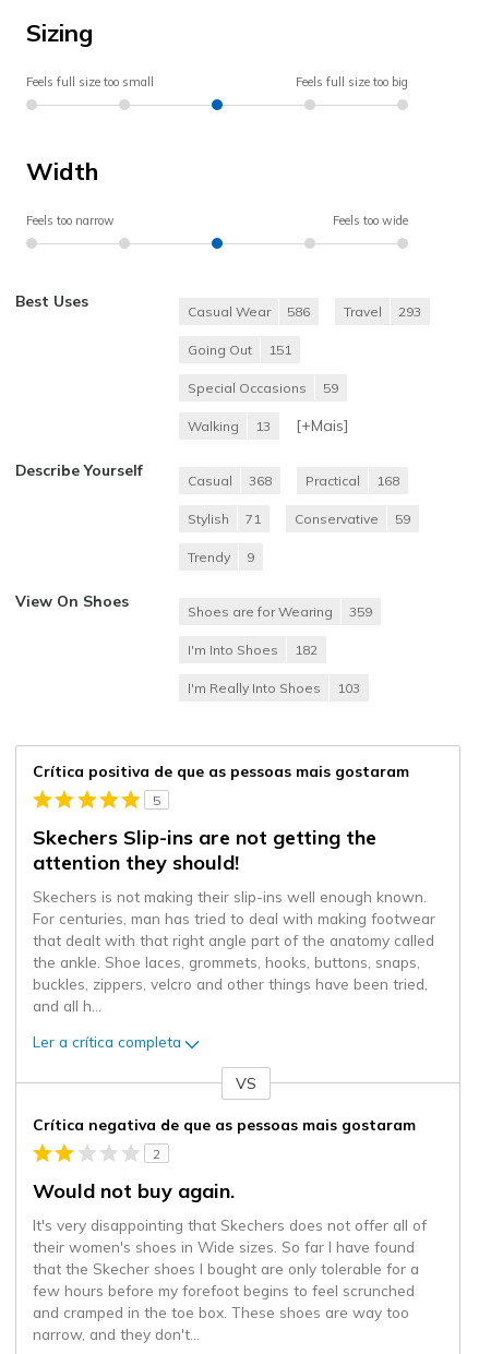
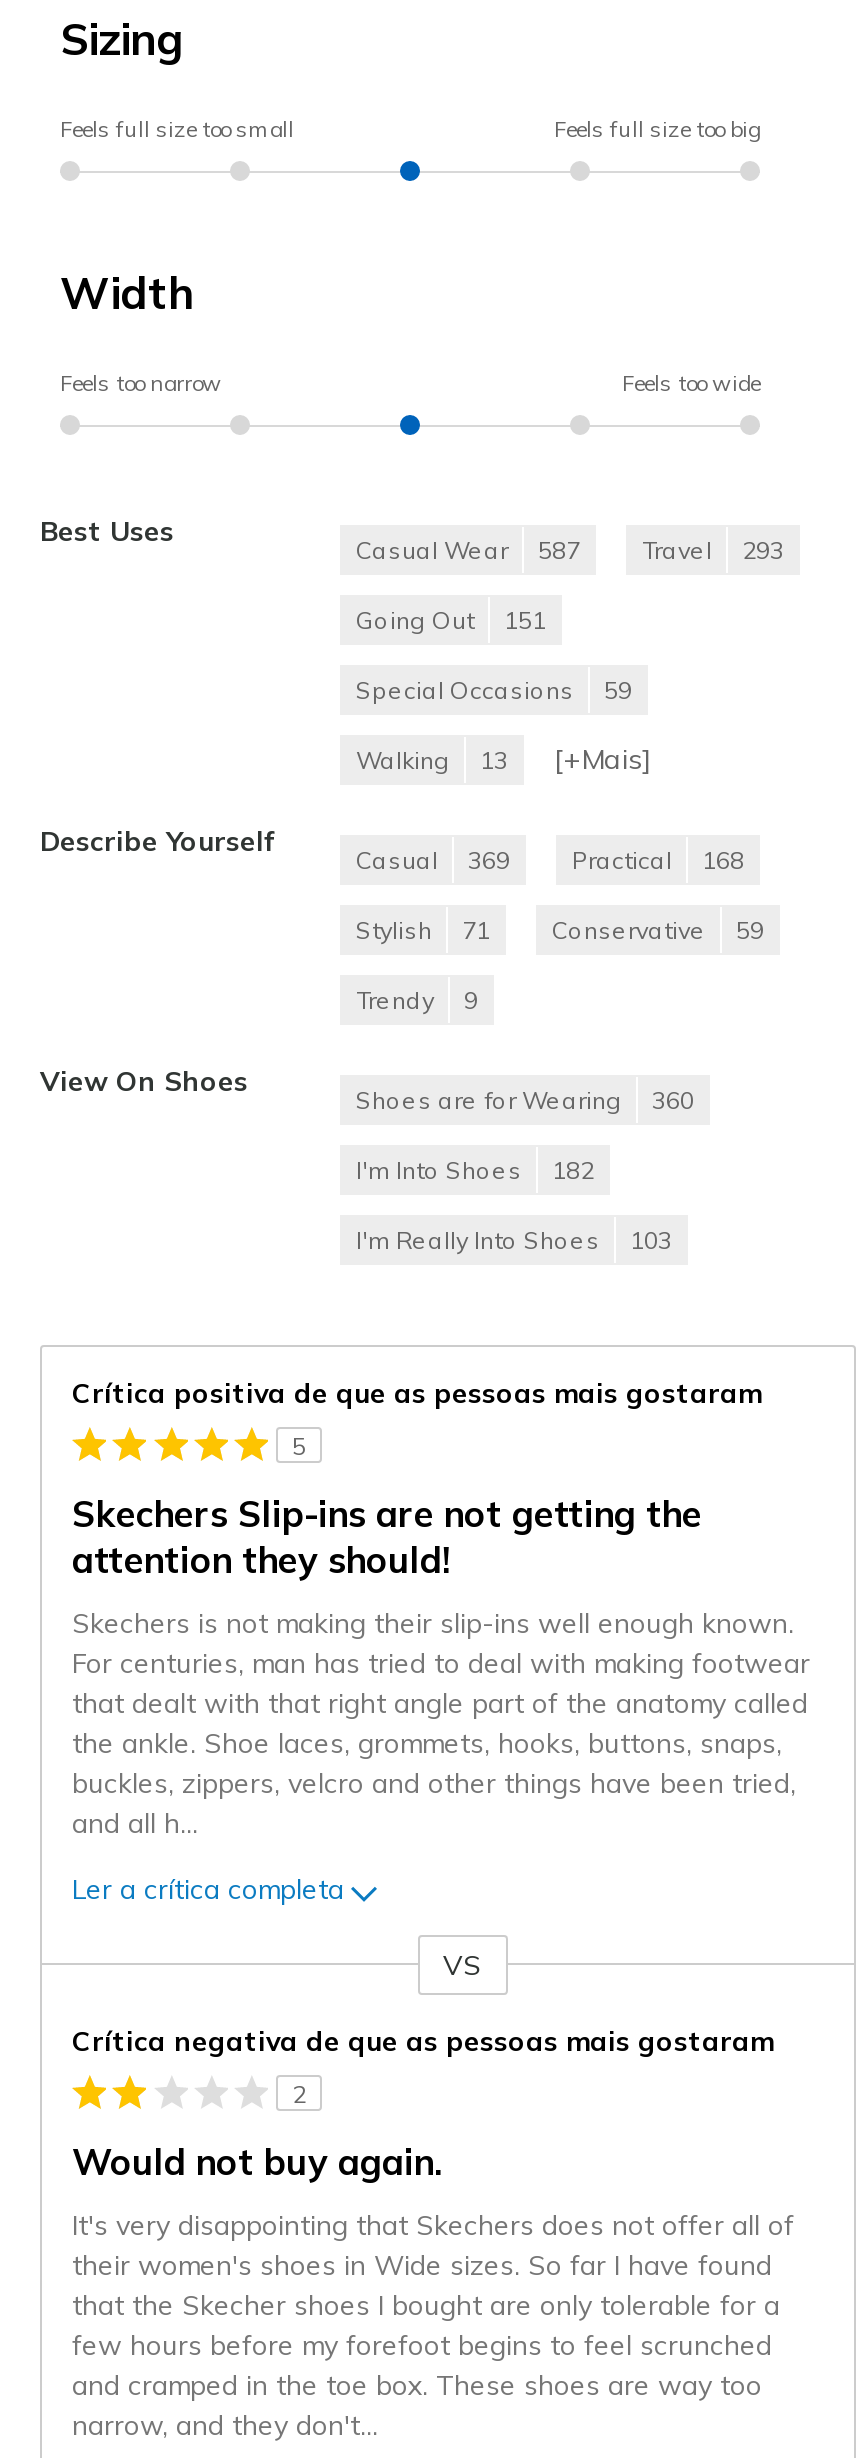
[188,303,310,319] Casual Wear 586 -> [356,534,580,564] Casual Wear 587
[188,472,272,488] Casual 368 -> [356,844,510,874] Casual 369
[188,603,372,619] Shoes are for Wearing 359 -> [356,1084,694,1114] Shoes are for Wearing 360

